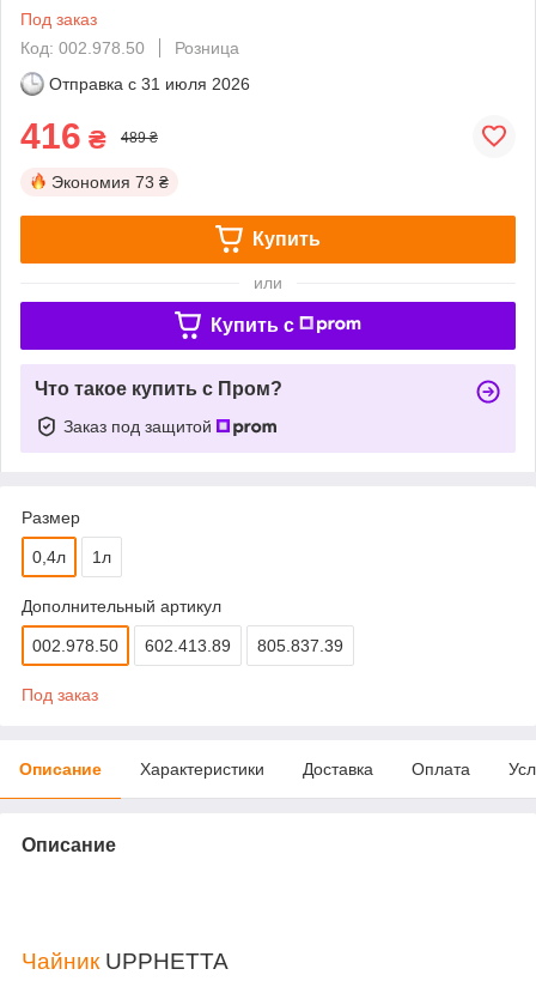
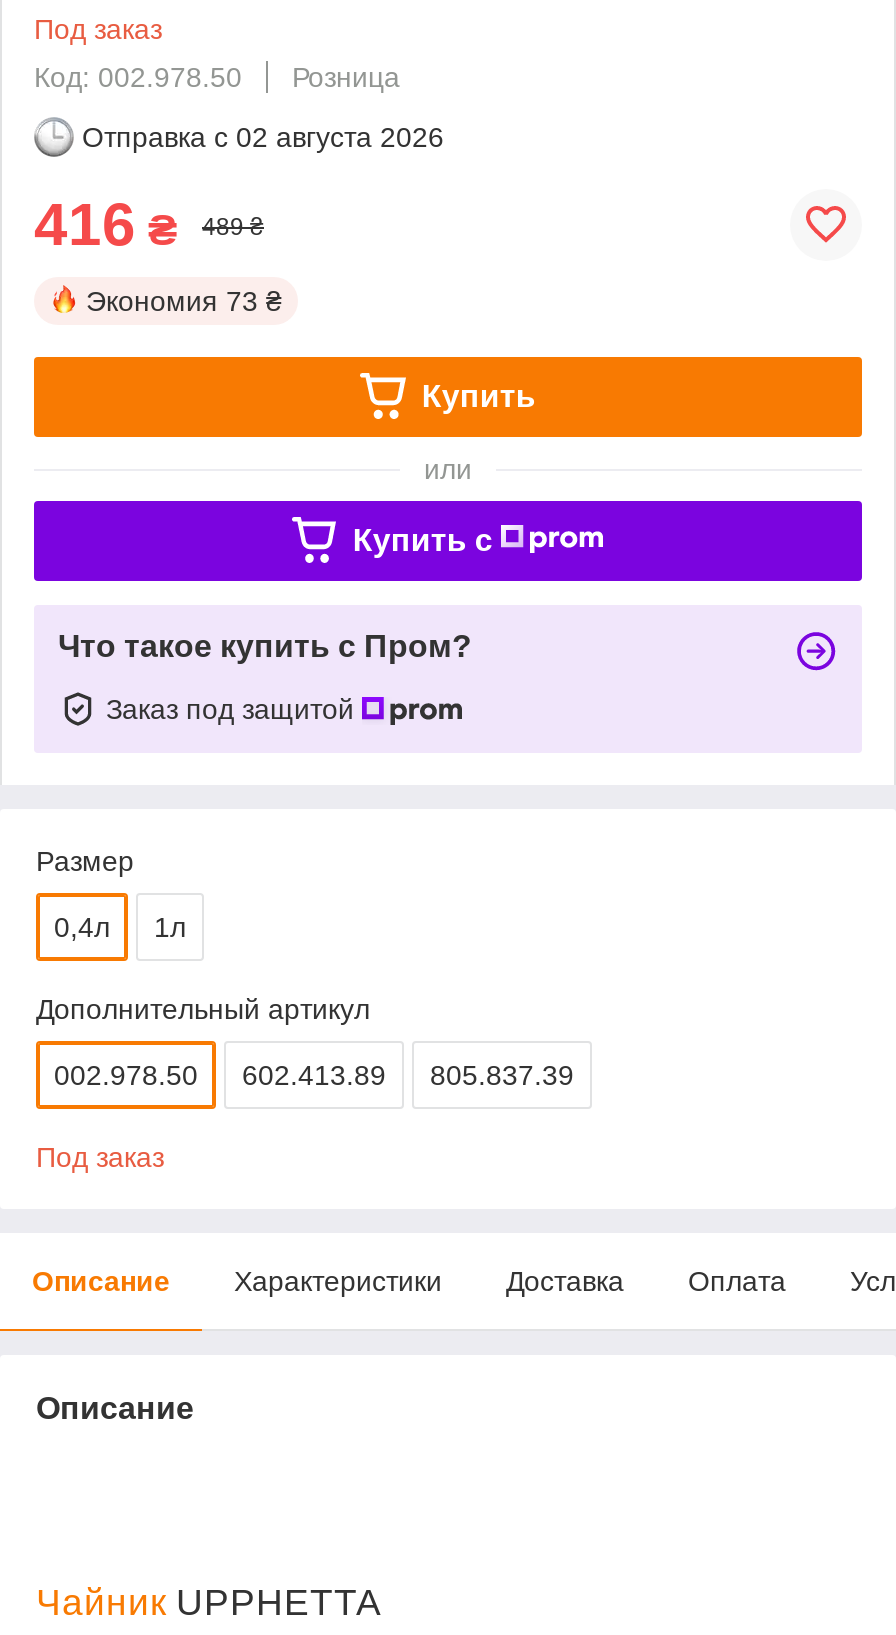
[49,74,250,93] Отправка с 31 июля 2026 -> [82,121,444,153] Отправка с 02 августа 2026

